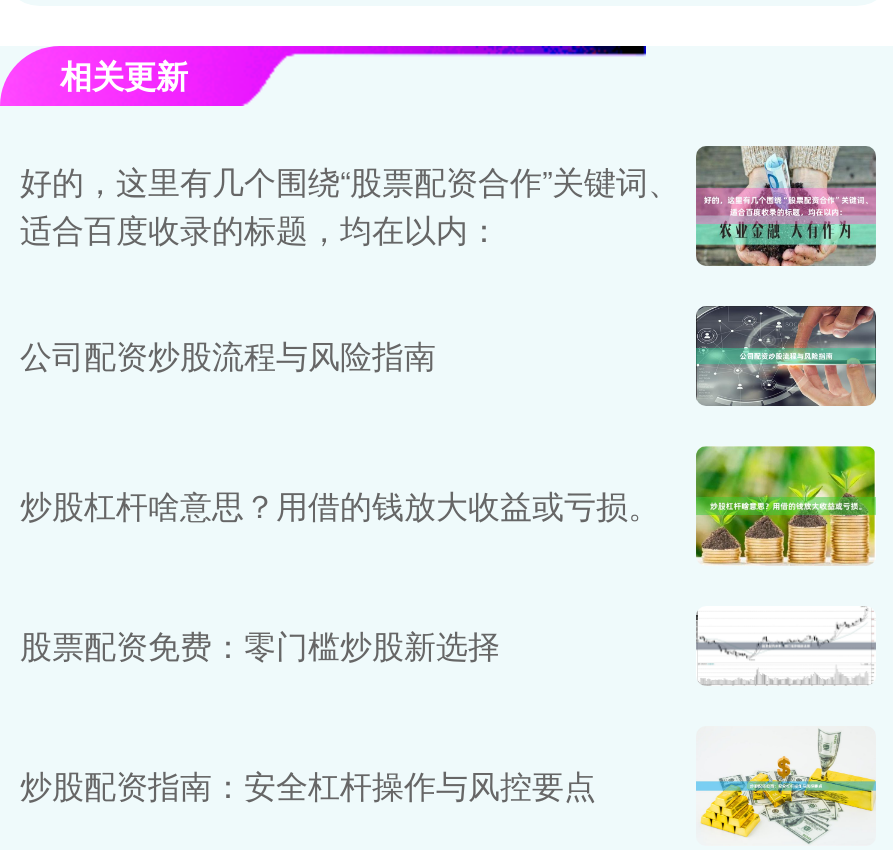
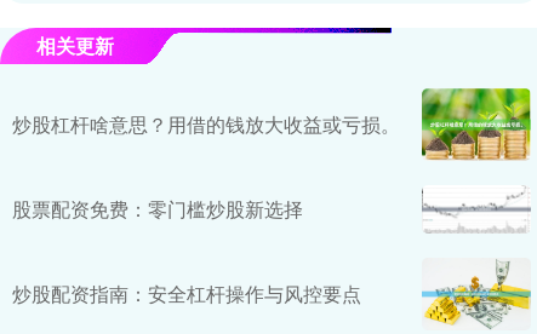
[20,144,878,377] [image] | 好的，这里有几个围绕“股票配资合作”关键词、 | 适合百度收录的标题，均在以内： | 公司配资炒股流程与风险指南 -> none
[694,304,878,408] [image] -> none

